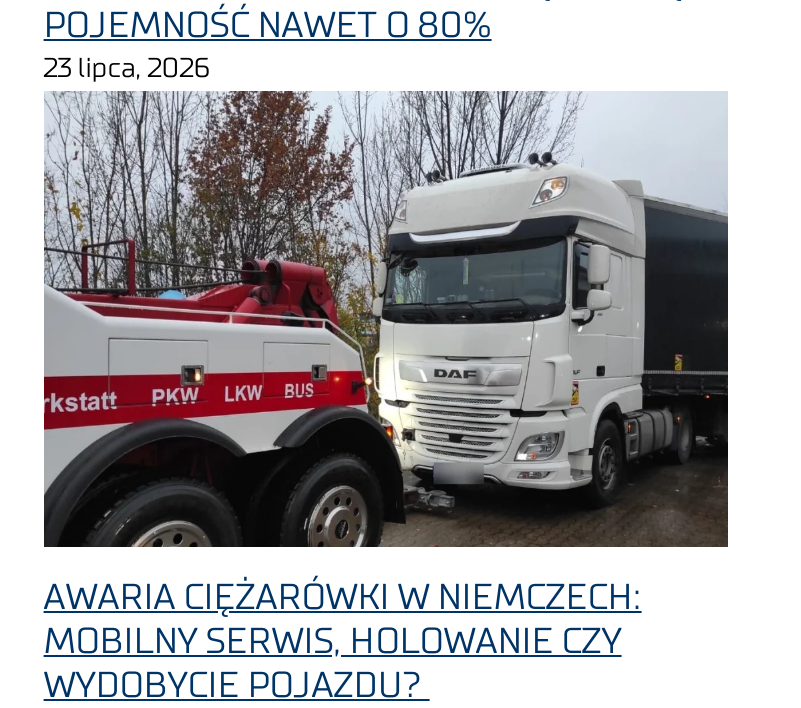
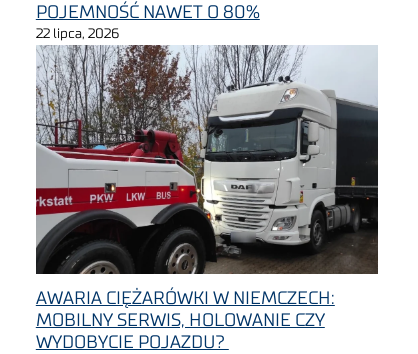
[44,54,210,82] 23 lipca, 2026 -> [36,27,119,41] 22 lipca, 2026

